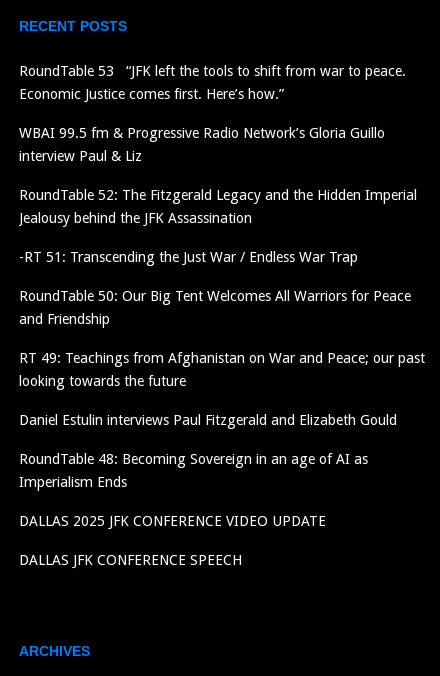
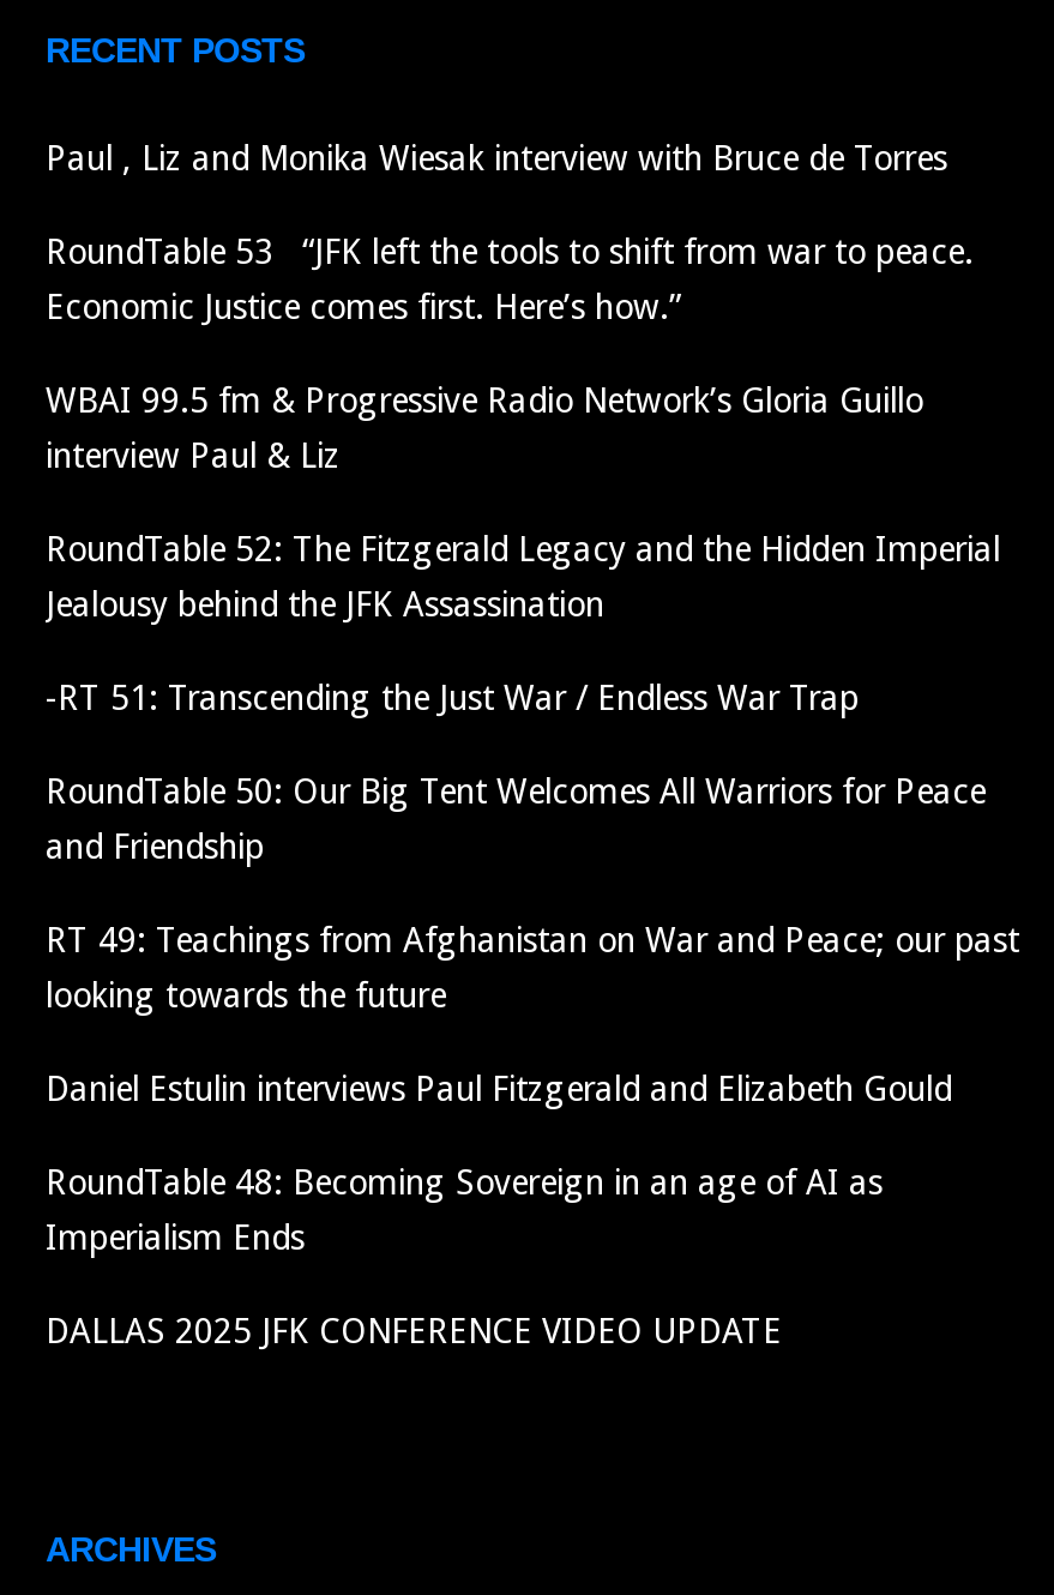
none -> [46,140,947,178] Paul , Liz and Monika Wiesak interview with Bruce de Torres
moved [19,63,425,529] -> [46,234,1019,1351]: RoundTable 53 “JFK left the tools to shift from war to peace. | Economic Justice comes first. Here’s how.” | WBAI 99.5 fm & Progressive Radio Network’s Gloria Guillo | ... | Imperialism Ends | DALLAS 2025 JFK CONFERENCE VIDEO UPDATE
[19,552,242,568] DALLAS JFK CONFERENCE SPEECH -> none

